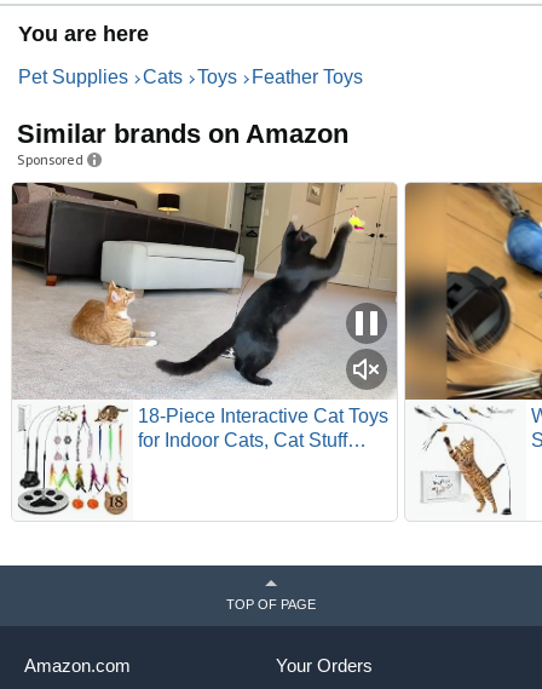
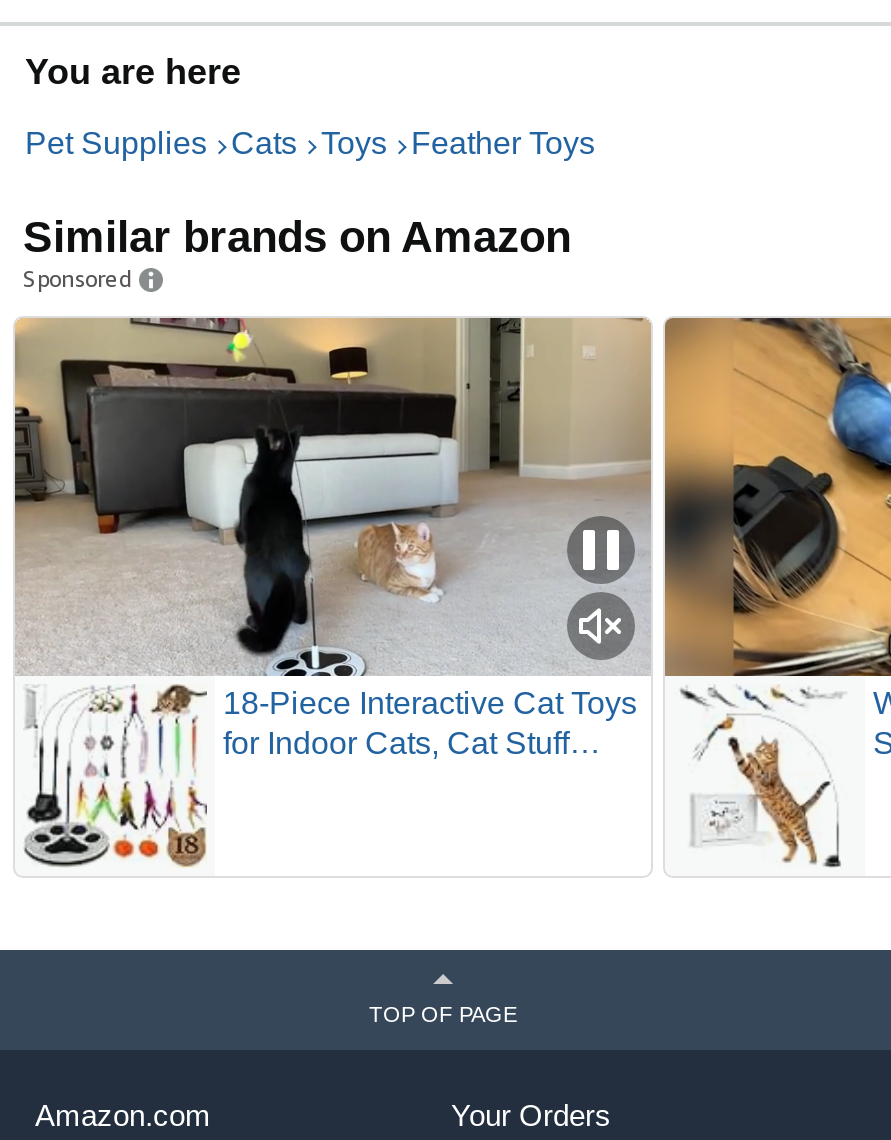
[11,182,396,400] [image] -> [13,316,647,678] [image]

